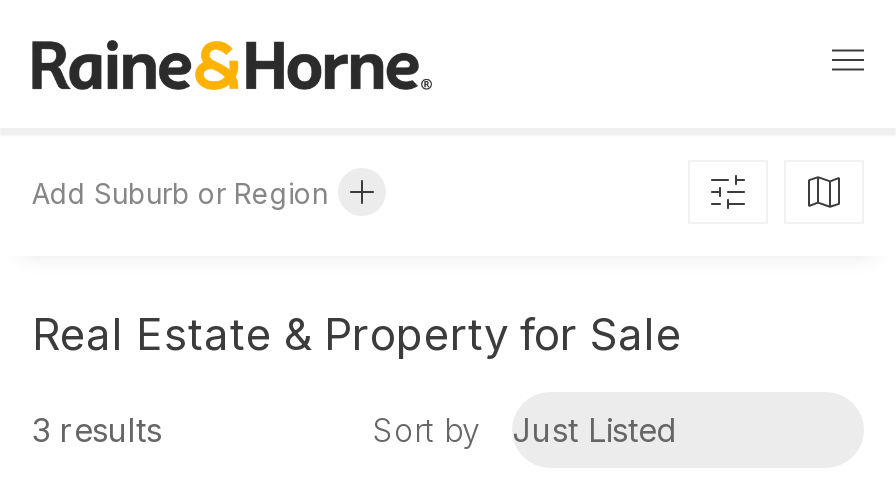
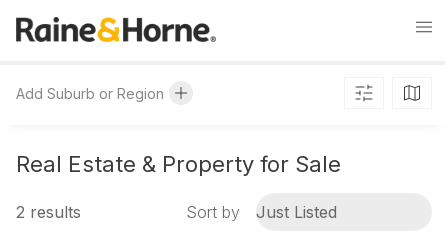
[32,410,162,450] 3 results -> [16,202,81,222] 2 results

